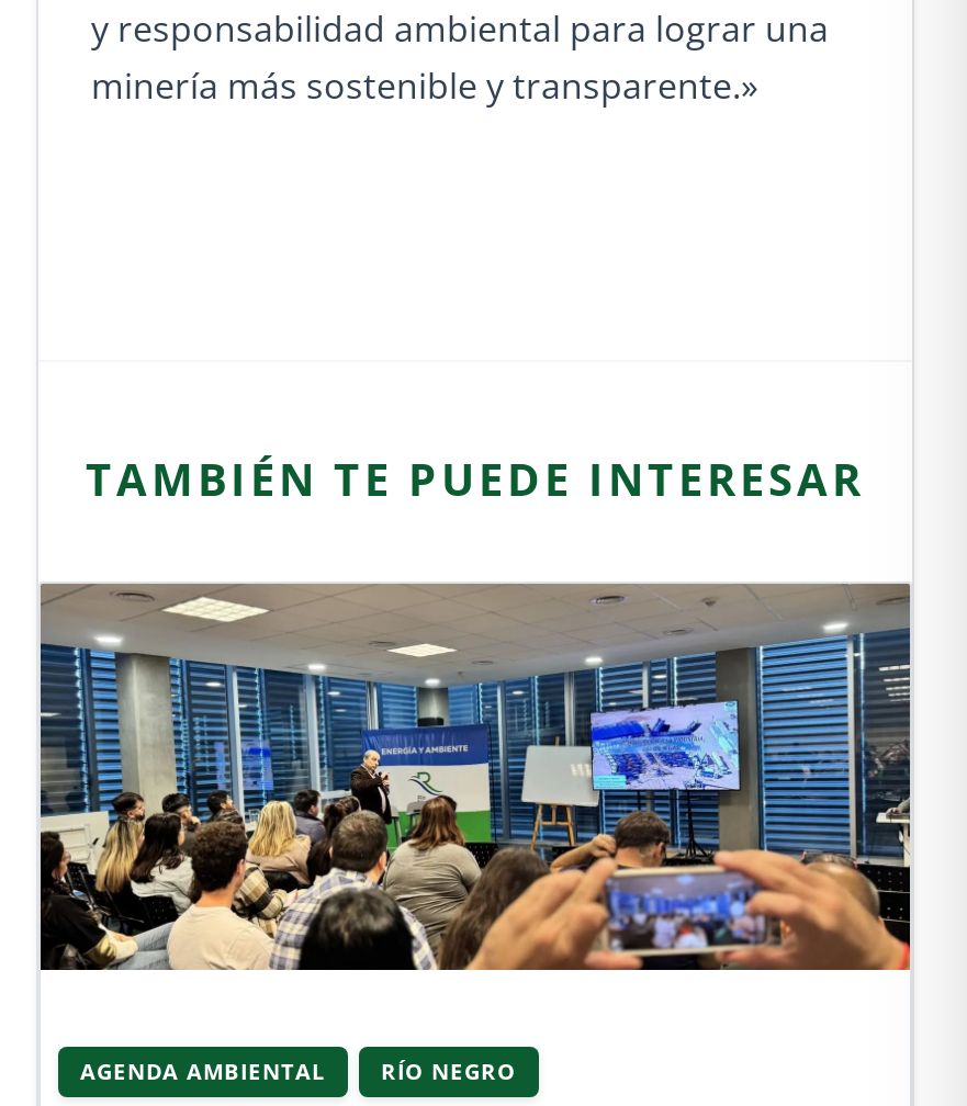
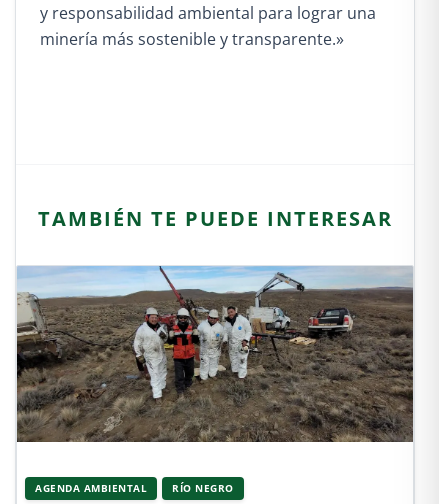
[38,582,912,972] [image] -> [16,265,414,443] [image]

